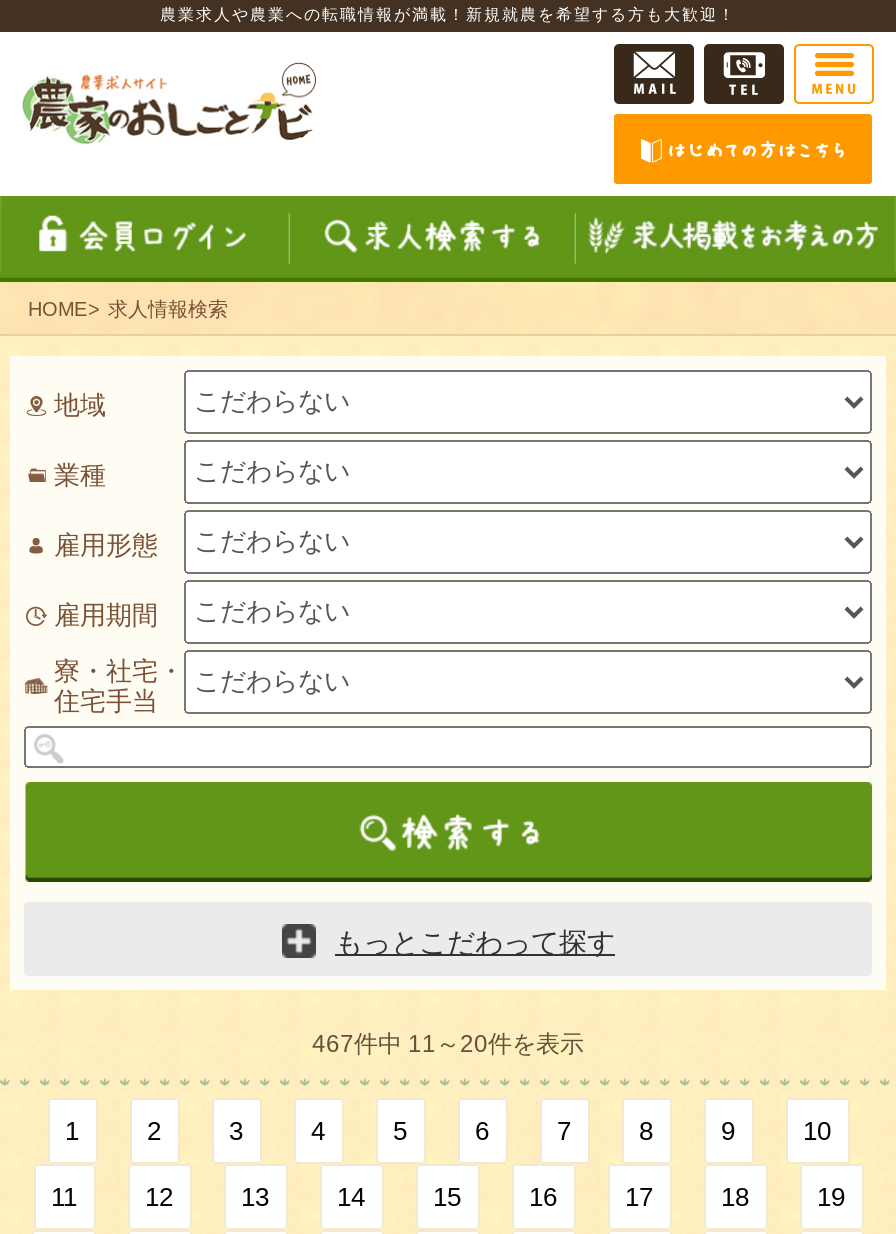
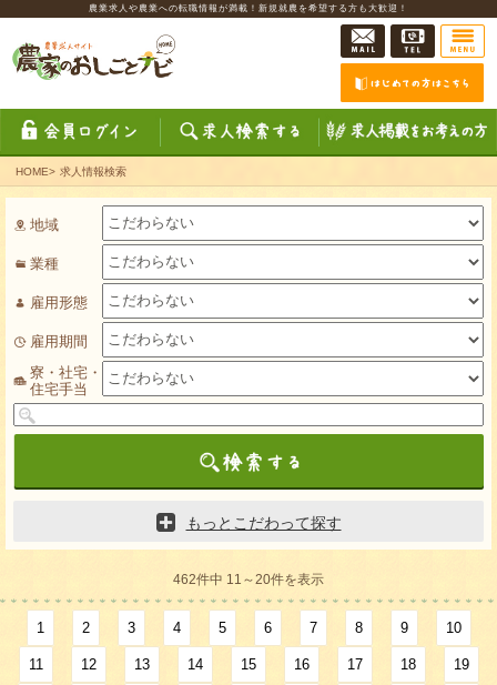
[312,1031,584,1059] 467件中 11～20件を表示 -> [173,572,324,588] 462件中 11～20件を表示

